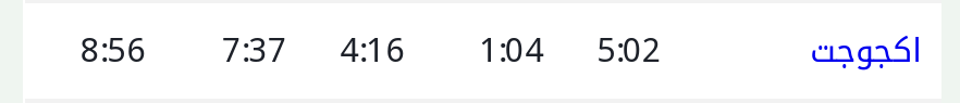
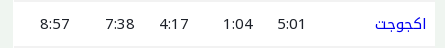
[81,21,146,81] 8:56 -> [40,10,70,38] 8:57
[222,21,288,81] 7:37 -> [105,10,135,38] 7:38
[340,21,405,81] 4:16 -> [159,10,189,38] 4:17
[597,21,662,81] 5:02 -> [277,10,307,38] 5:01

